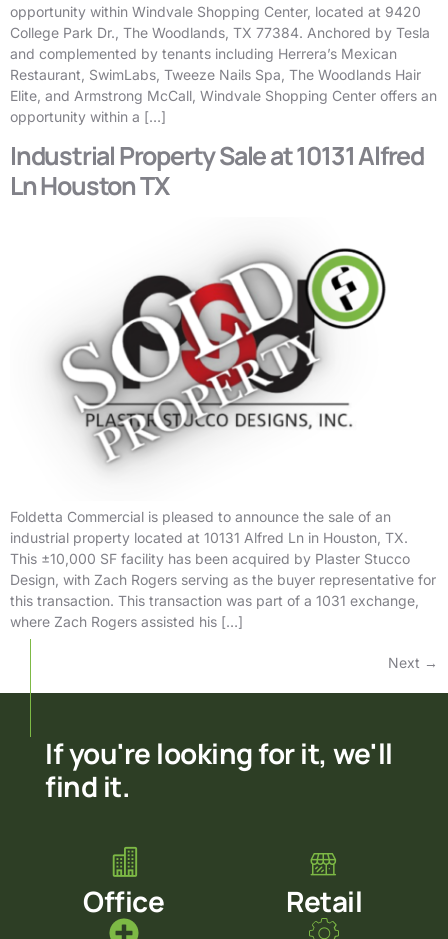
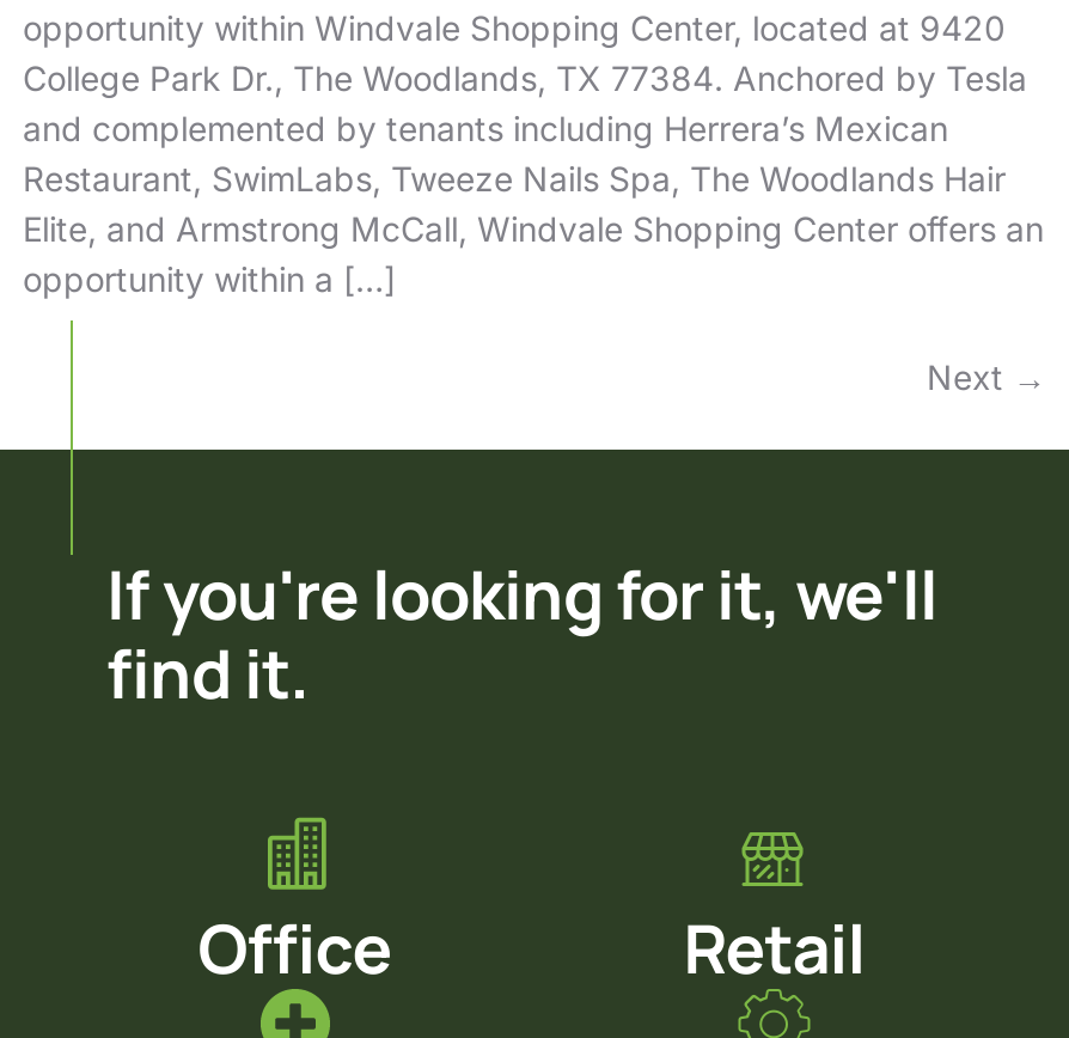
[10,138,424,203] Industrial Property Sale at 10131 Alfred | Ln Houston TX -> none
[10,247,436,630] [image] | Foldetta Commercial is pleased to announce the sale of an | industrial property located at 10131 Alfred Ln in Houston, TX. | This ±10,000 SF facility has been acquired by Plaster Stucco | Design, with Zach Rogers serving as the buyer representative for | this transaction. This transaction was part of a 1031 exchange, | where Zach Rogers assisted his […] -> none

